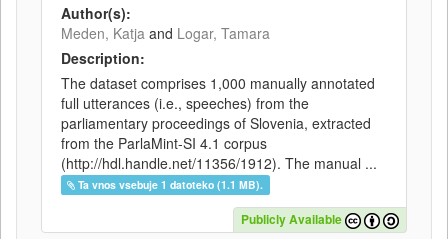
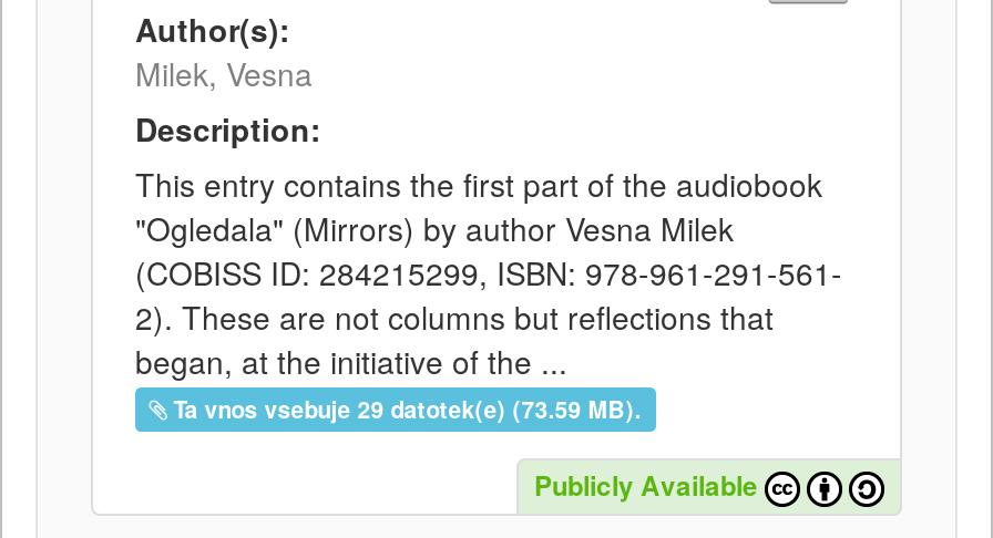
[61,23,270,43] Meden, Katja and Logar, Tamara -> [135,51,313,95] Milek, Vesna
[61,73,377,192] The dataset comprises 1,000 manually annotated | full utterances (i.e., speeches) from the | parliamentary proceedings of Slovenia, extracted | from the ParlaMint-SI 4.1 corpus | (http://hdl.handle.net/11356/1912). The manual ... | Ta vnos vsebuje 1 datoteko (1.1 MB). -> [135,162,842,425] This entry contains the first part of the audiobook | "Ogledala" (Mirrors) by author Vesna Milek | (COBISS ID: 284215299, ISBN: 978-961-291-561- | 2). These are not columns but reflections that | began, at the initiative of the ... | Ta vnos vsebuje 29 datotek(e) (73.59 MB).

